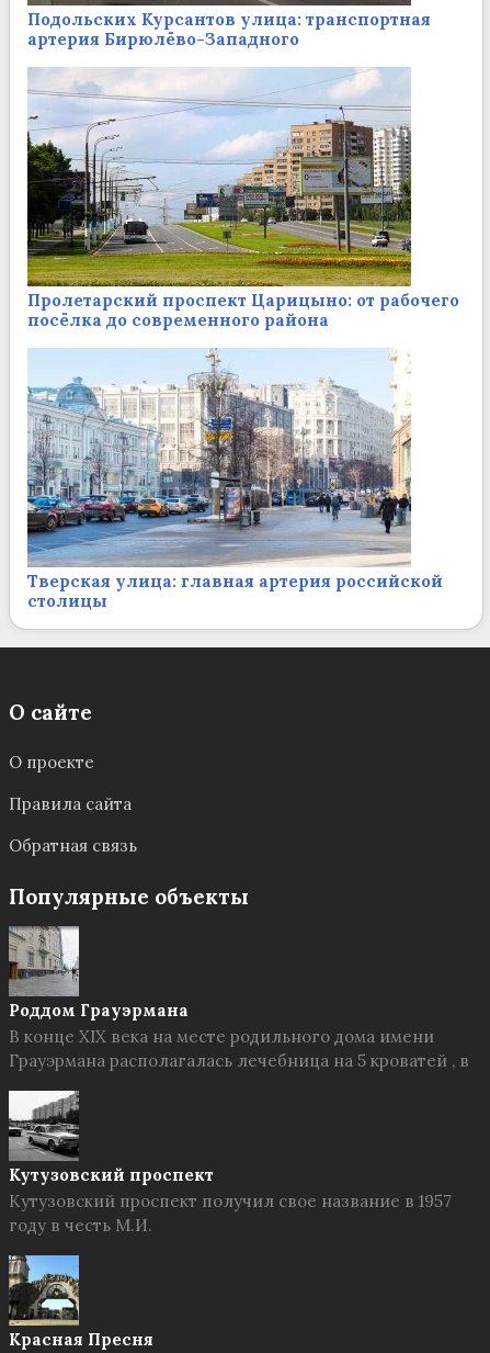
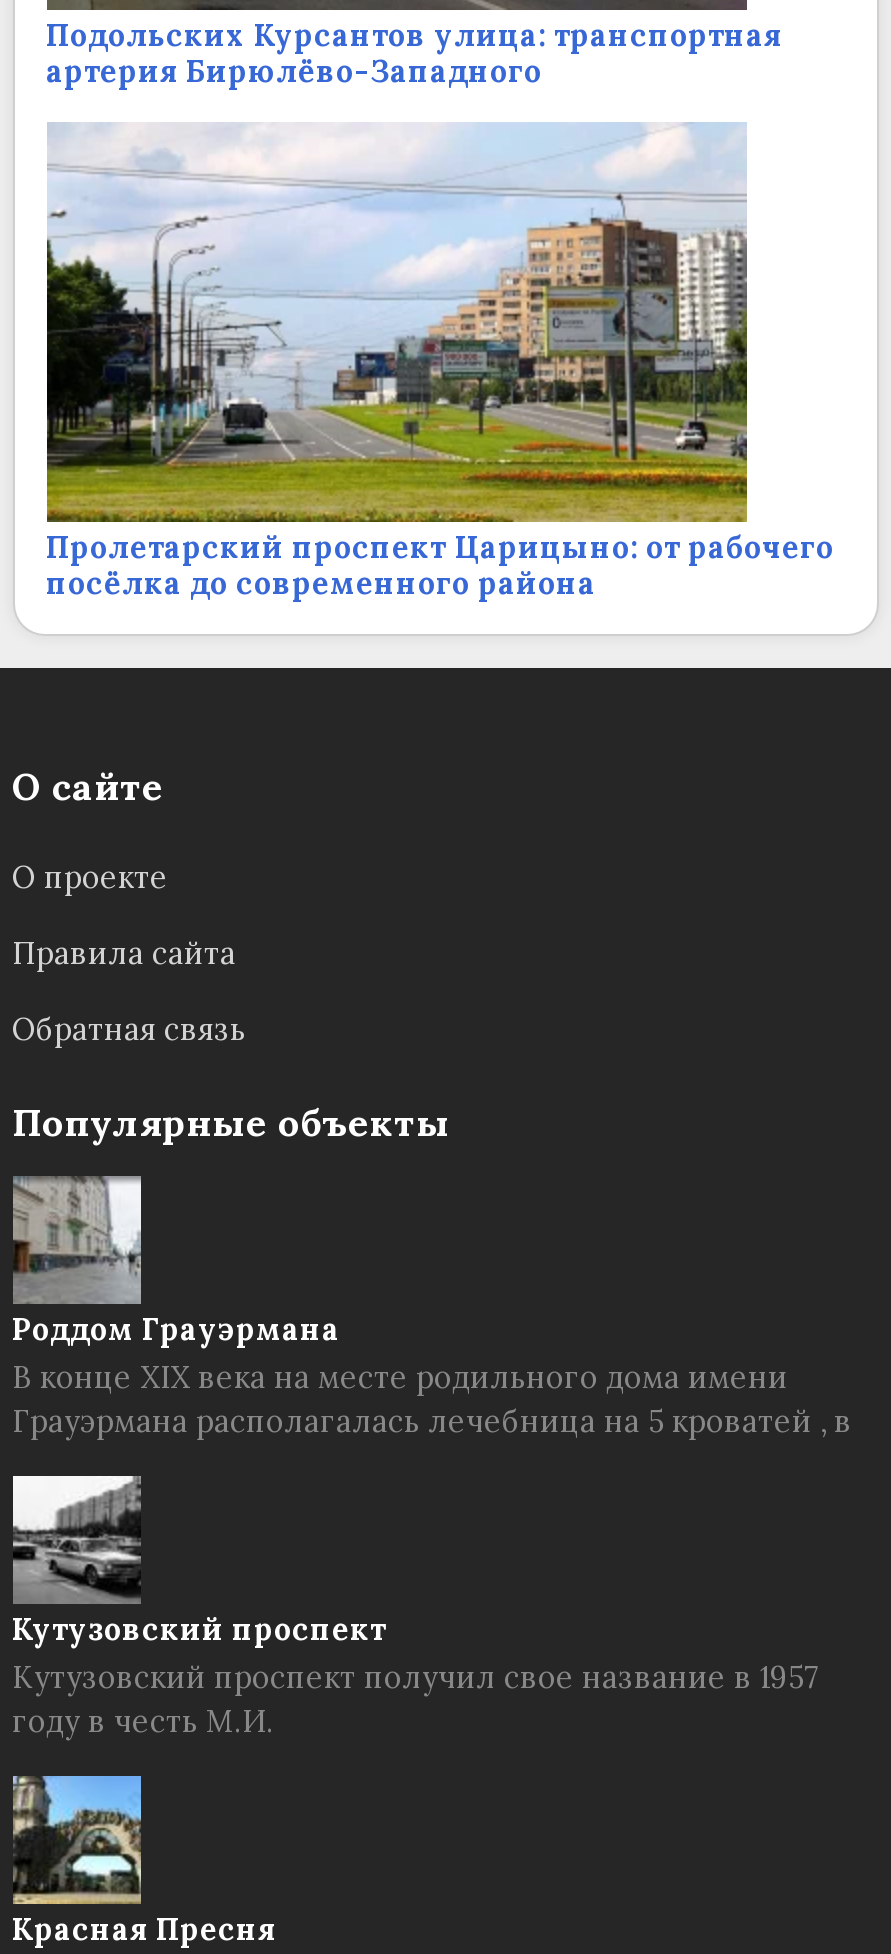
[26,349,442,611] [image] | Тверская улица: главная артерия российской | столицы -> none

